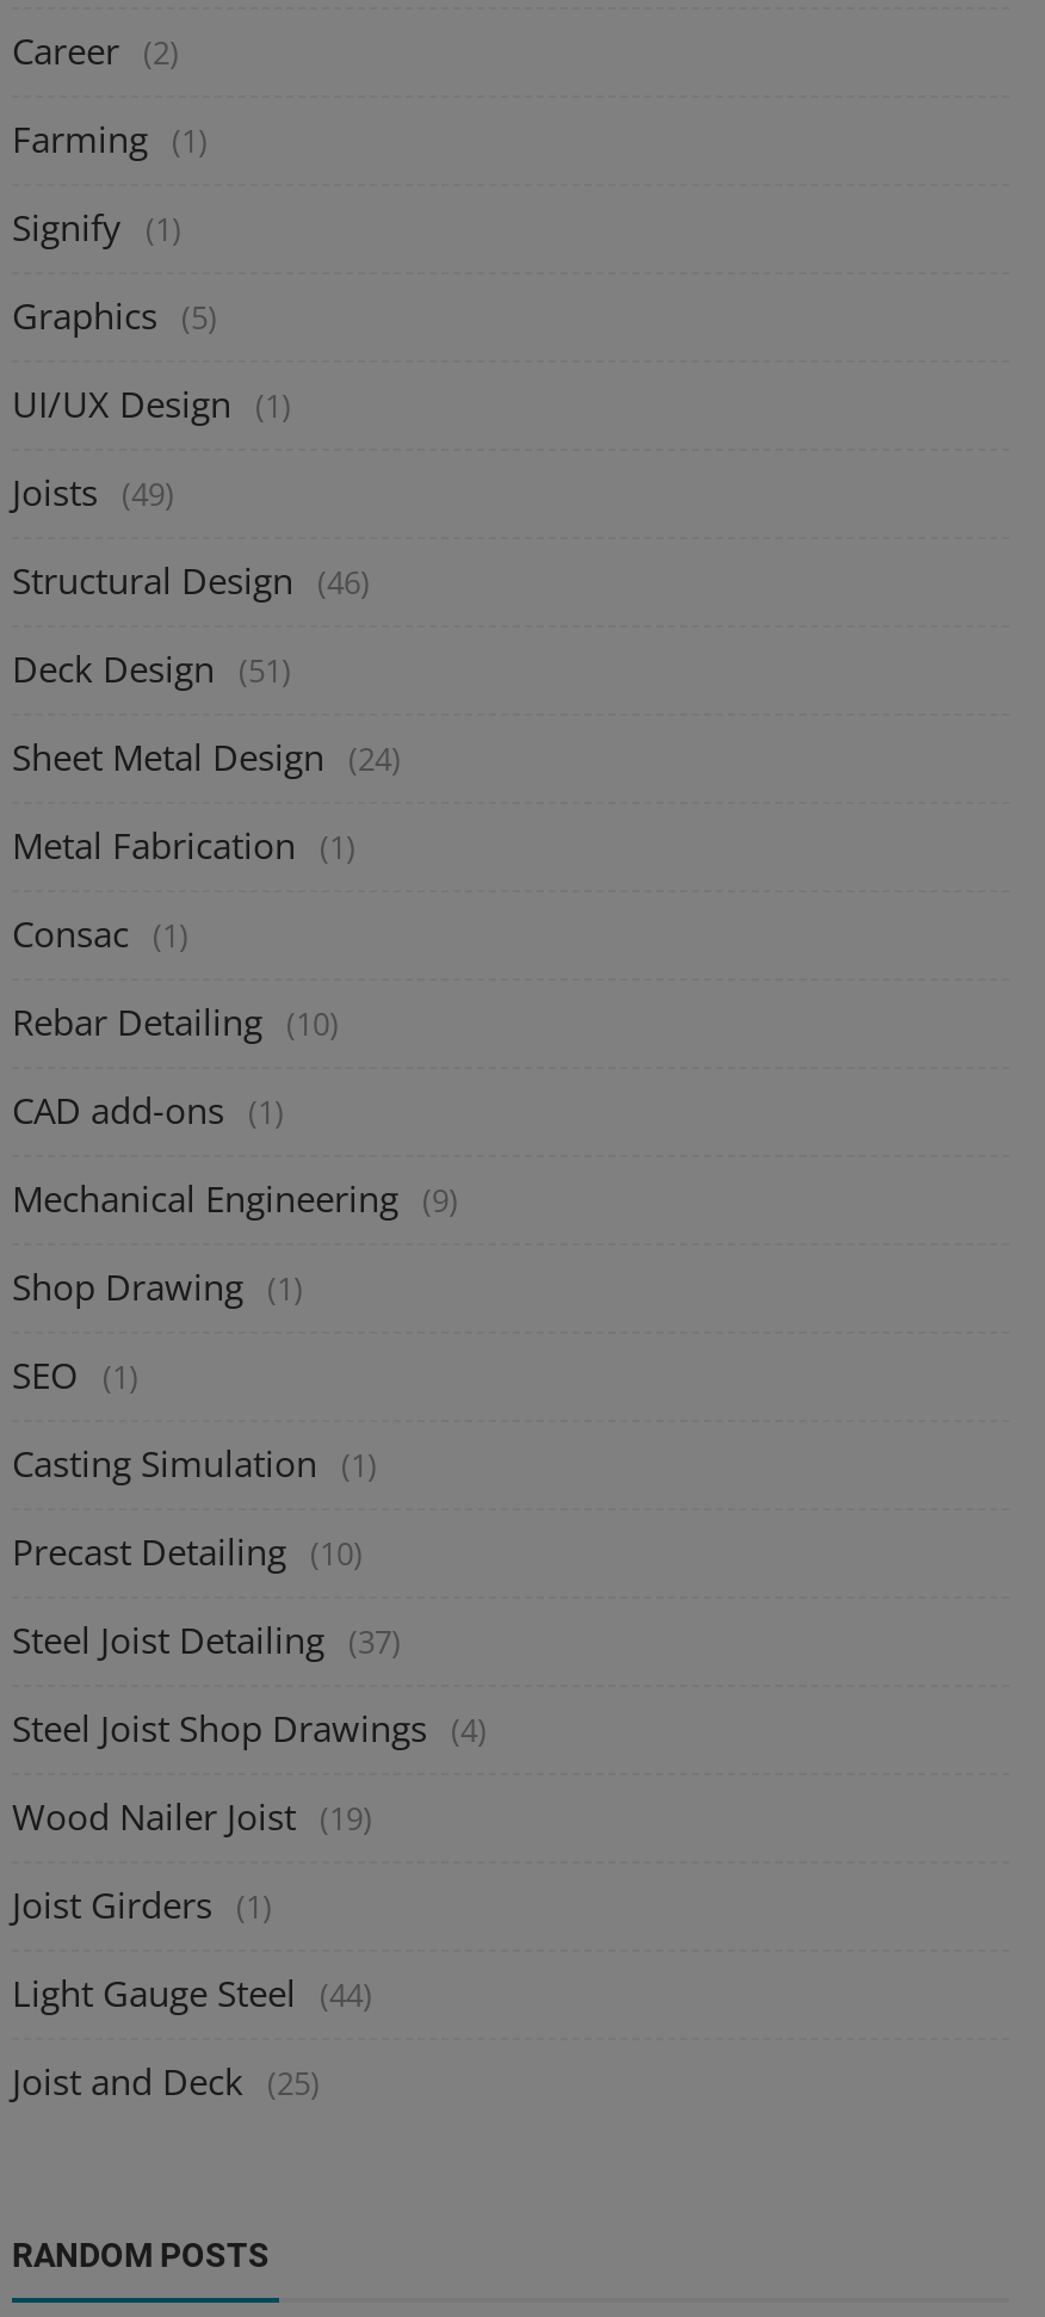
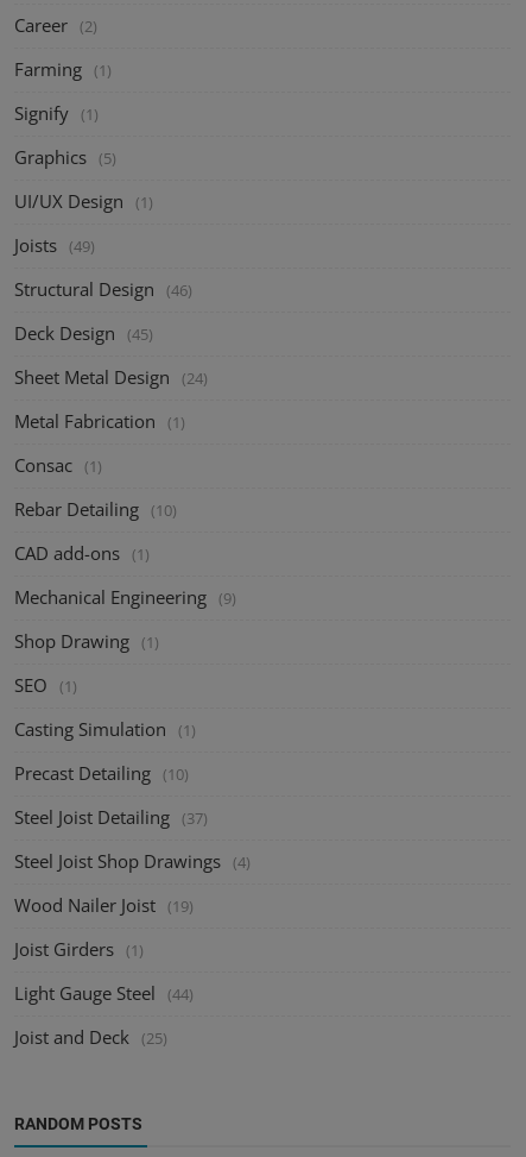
[12,644,291,692] Deck Design (51) -> [14,321,153,345] Deck Design (45)

